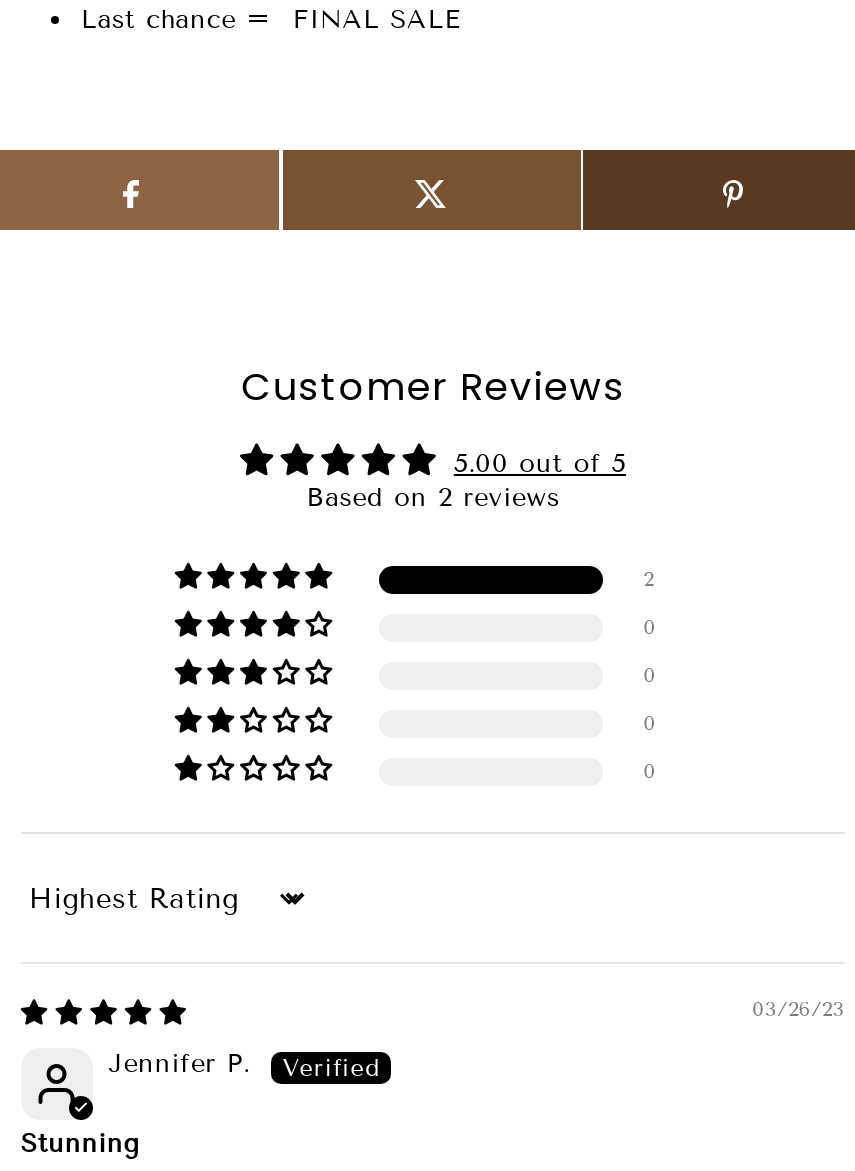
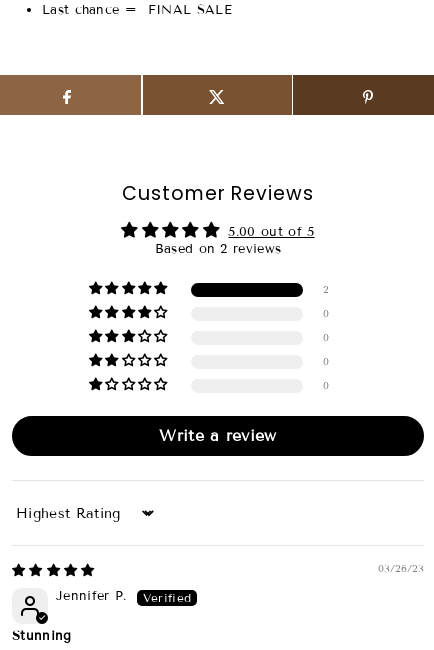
none -> [159,426,277,445] Write a review

